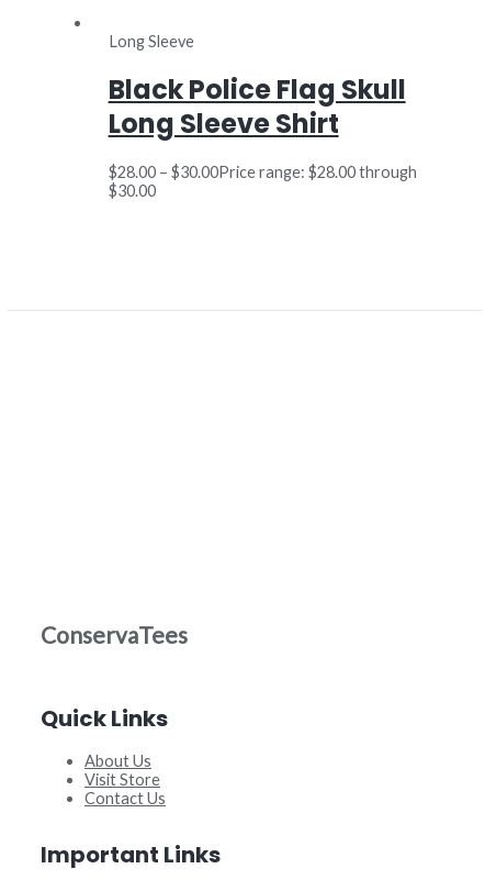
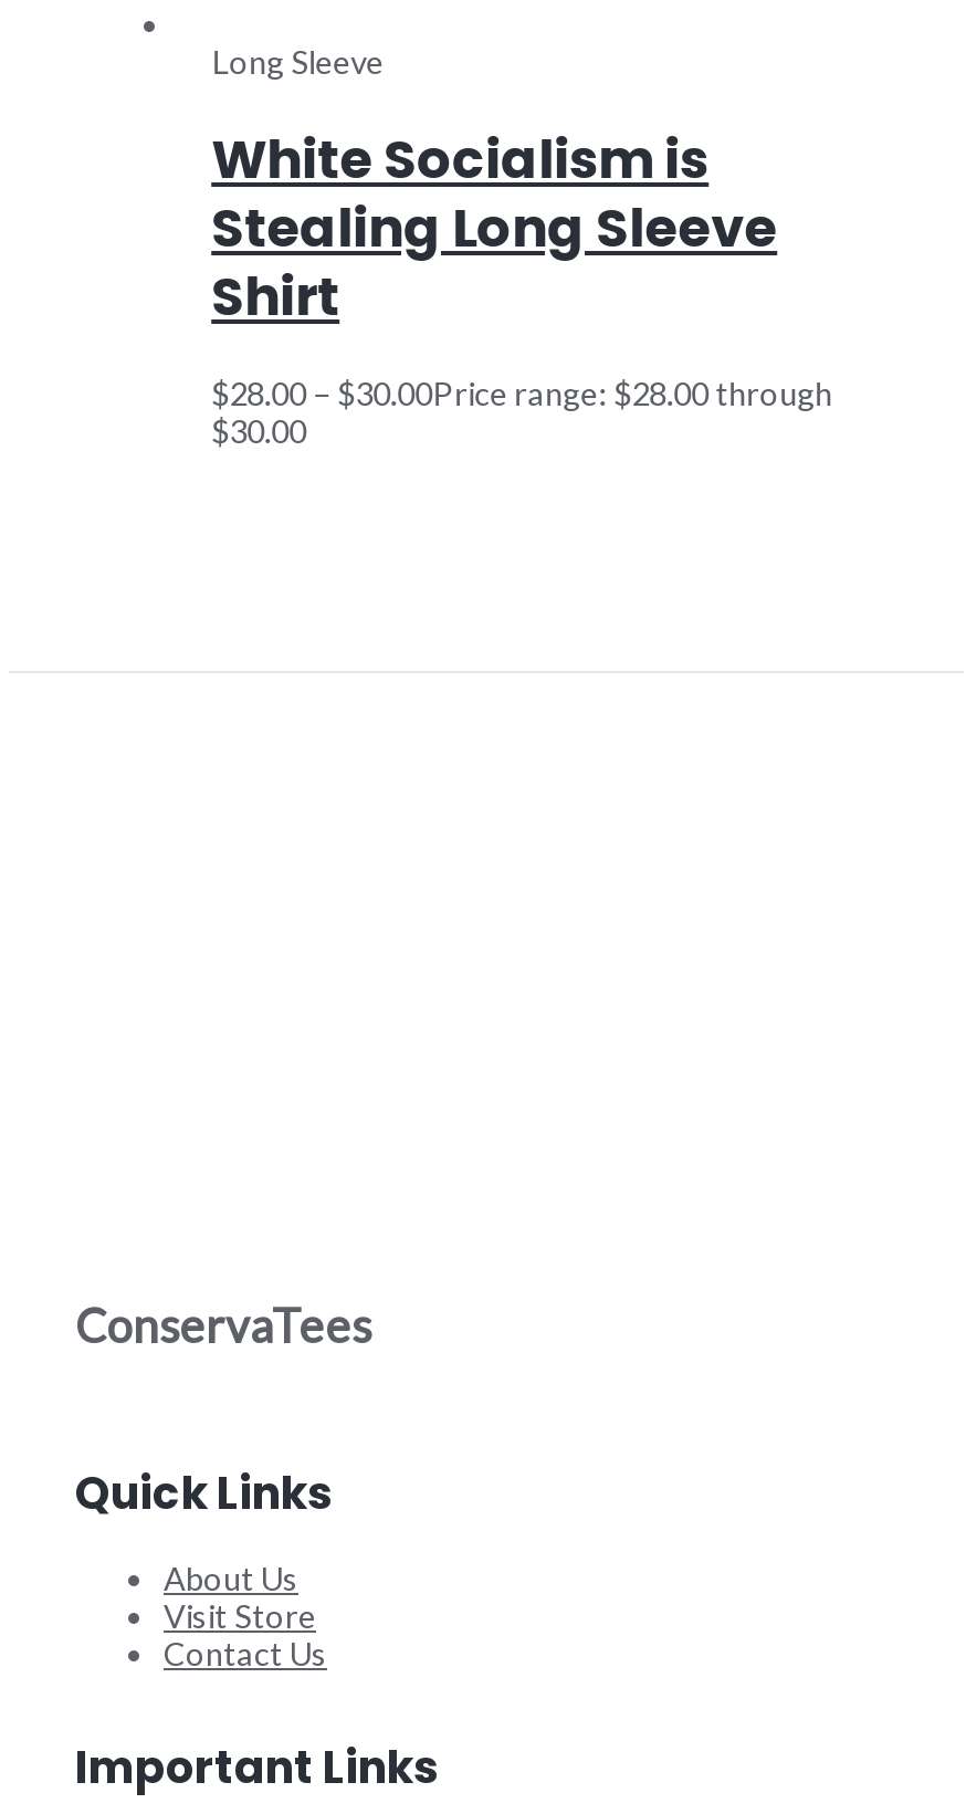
[108,71,406,142] Black Police Flag Skull | Long Sleeve Shirt -> [211,123,777,333] White Socialism is | Stealing Long Sleeve | Shirt

